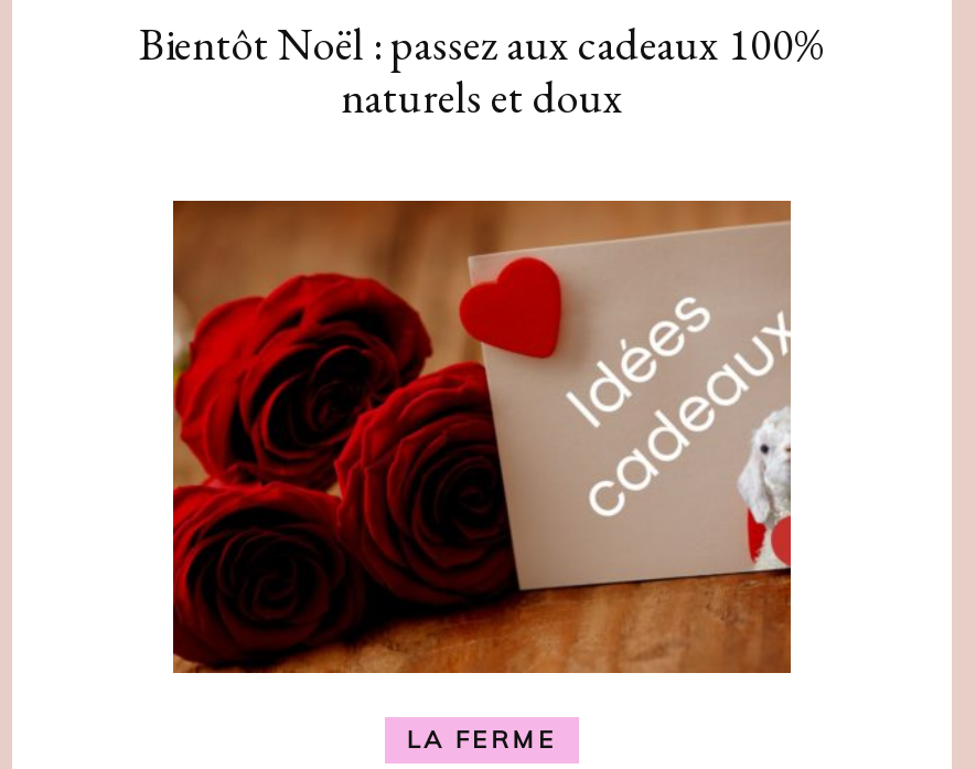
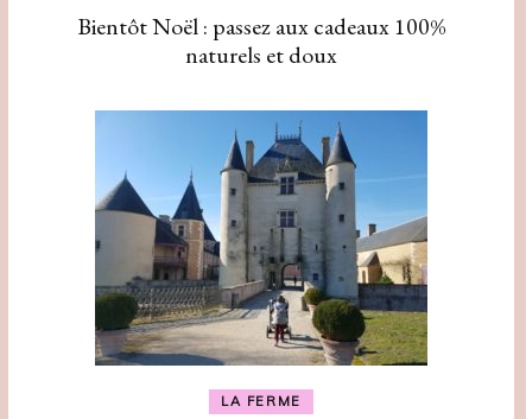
[171,197,793,676] [image] -> [94,109,429,367] [image]

